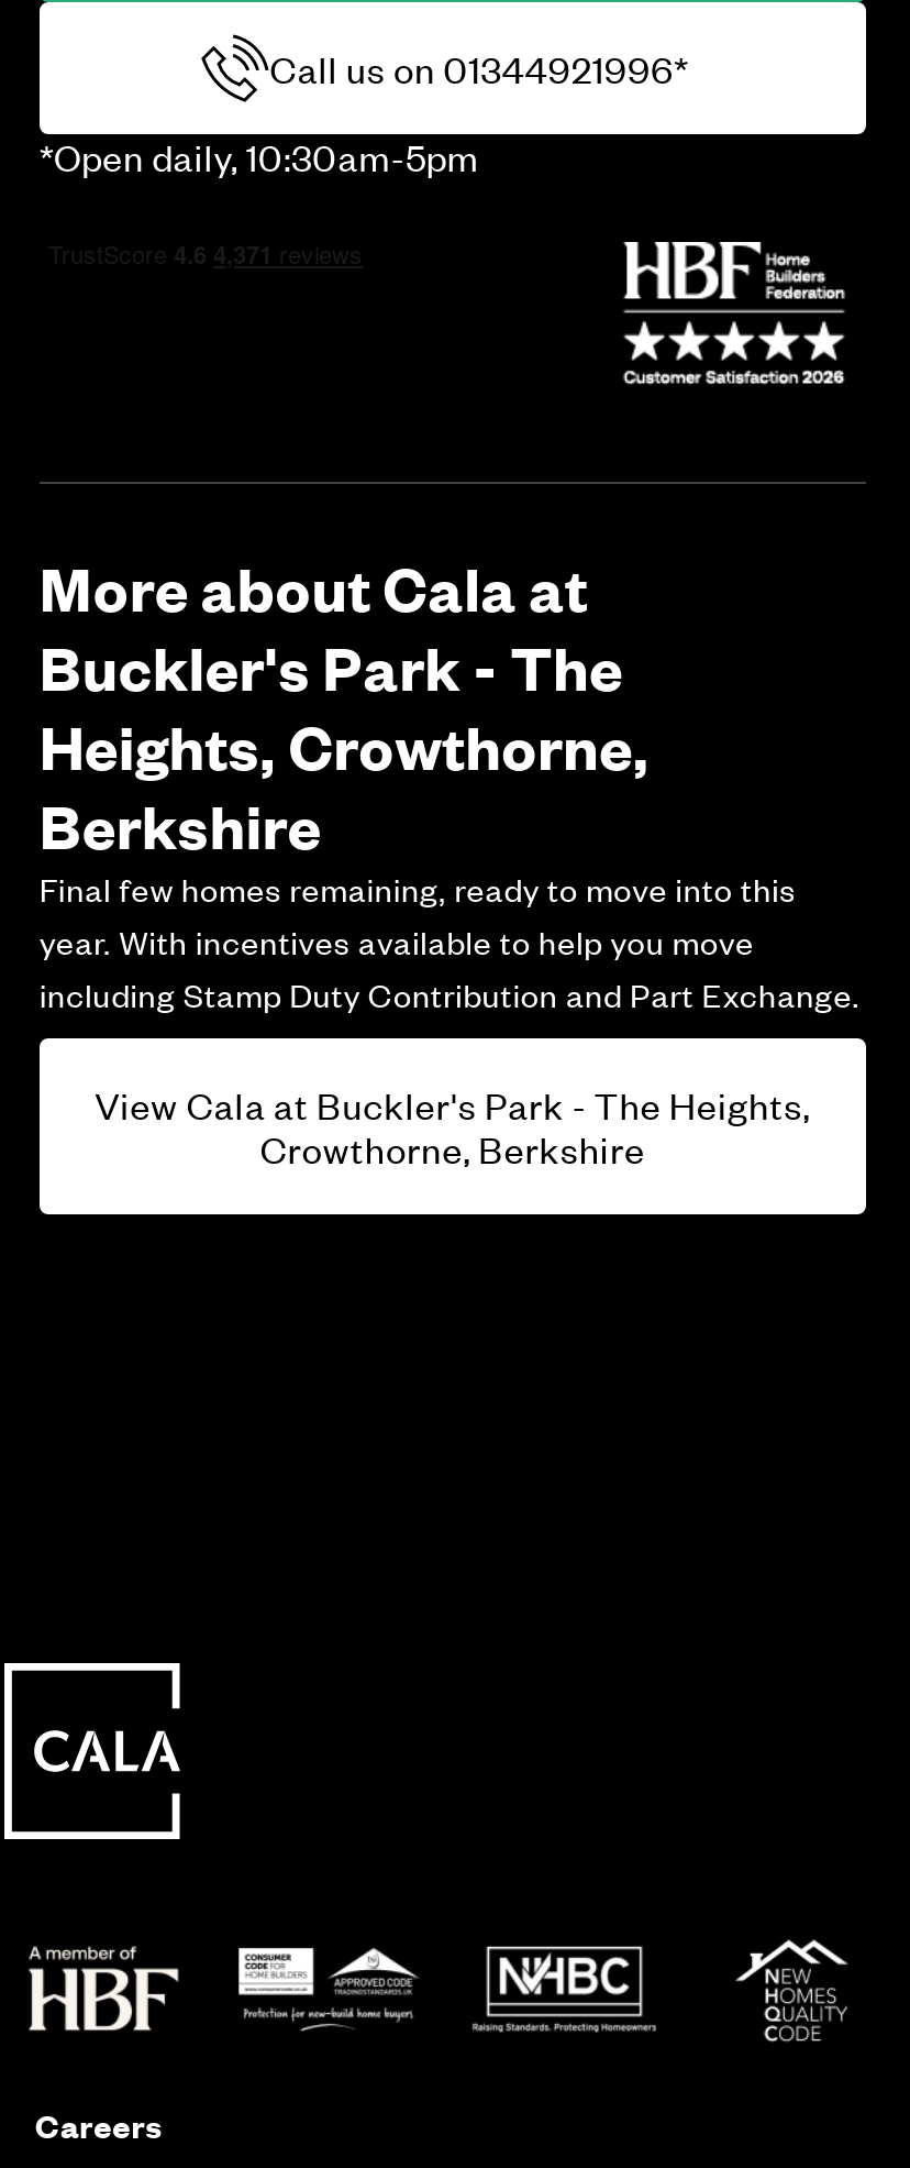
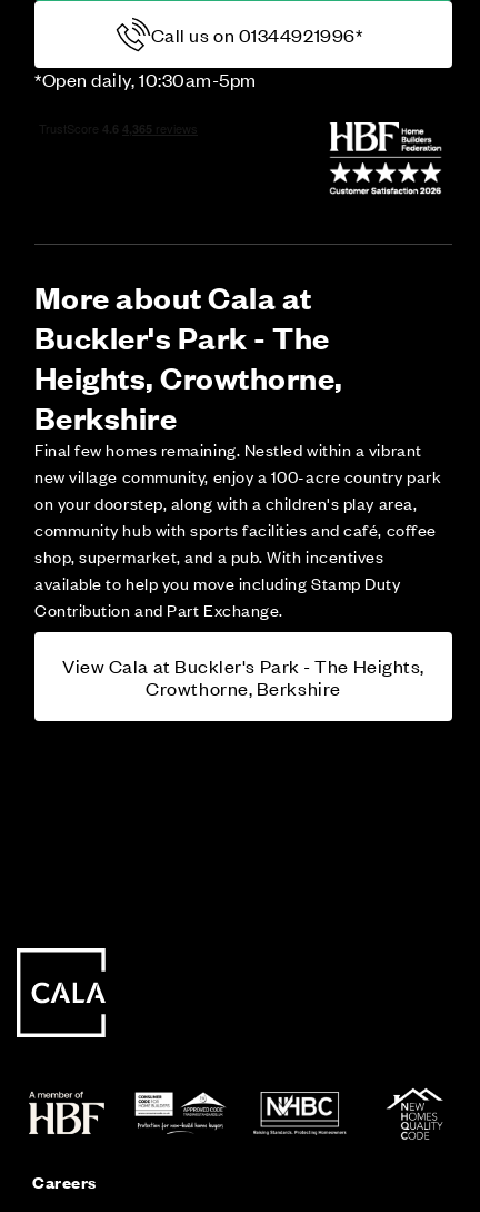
[40,865,860,1017] Final few homes remaining, ready to move into this | year. With incentives available to help you move | including Stamp Duty Contribution and Part Exchange. -> [34,438,441,621] Final few homes remaining. Nestled within a vibrant | new village community, enjoy a 100-acre country park | on your doorstep, along with a children's play area, | community hub with sports facilities and café, coffee | shop, supermarket, and a pub. With incentives | available to help you move including Stamp Duty | Contribution and Part Exchange.

